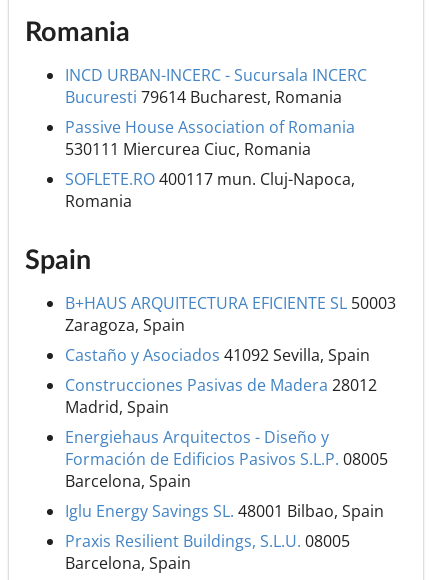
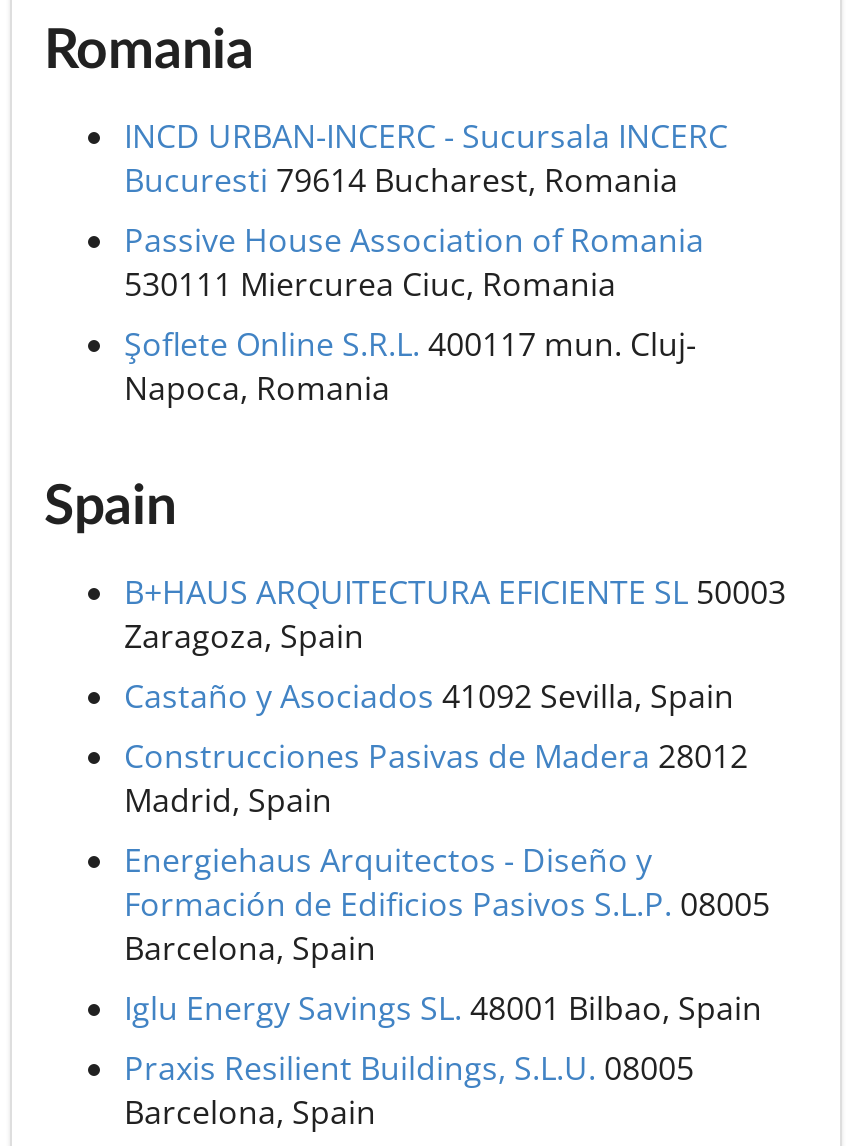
[65,168,355,212] SOFLETE.RO 400117 mun. Cluj-Napoca, | Romania -> [124,323,696,411] Şoflete Online S.R.L. 400117 mun. Cluj- | Napoca, Romania

